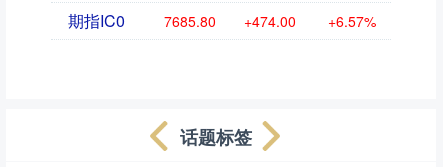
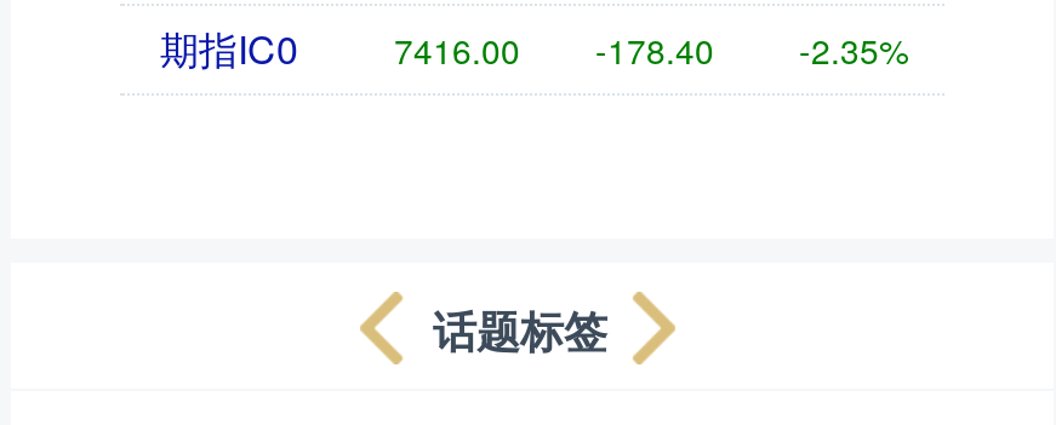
[164,11,216,31] 7685.80 -> [394,26,520,75] 7416.00
[244,11,296,31] +474.00 -> [595,26,714,75] -178.40
[328,11,376,31] +6.57% -> [799,26,908,75] -2.35%

